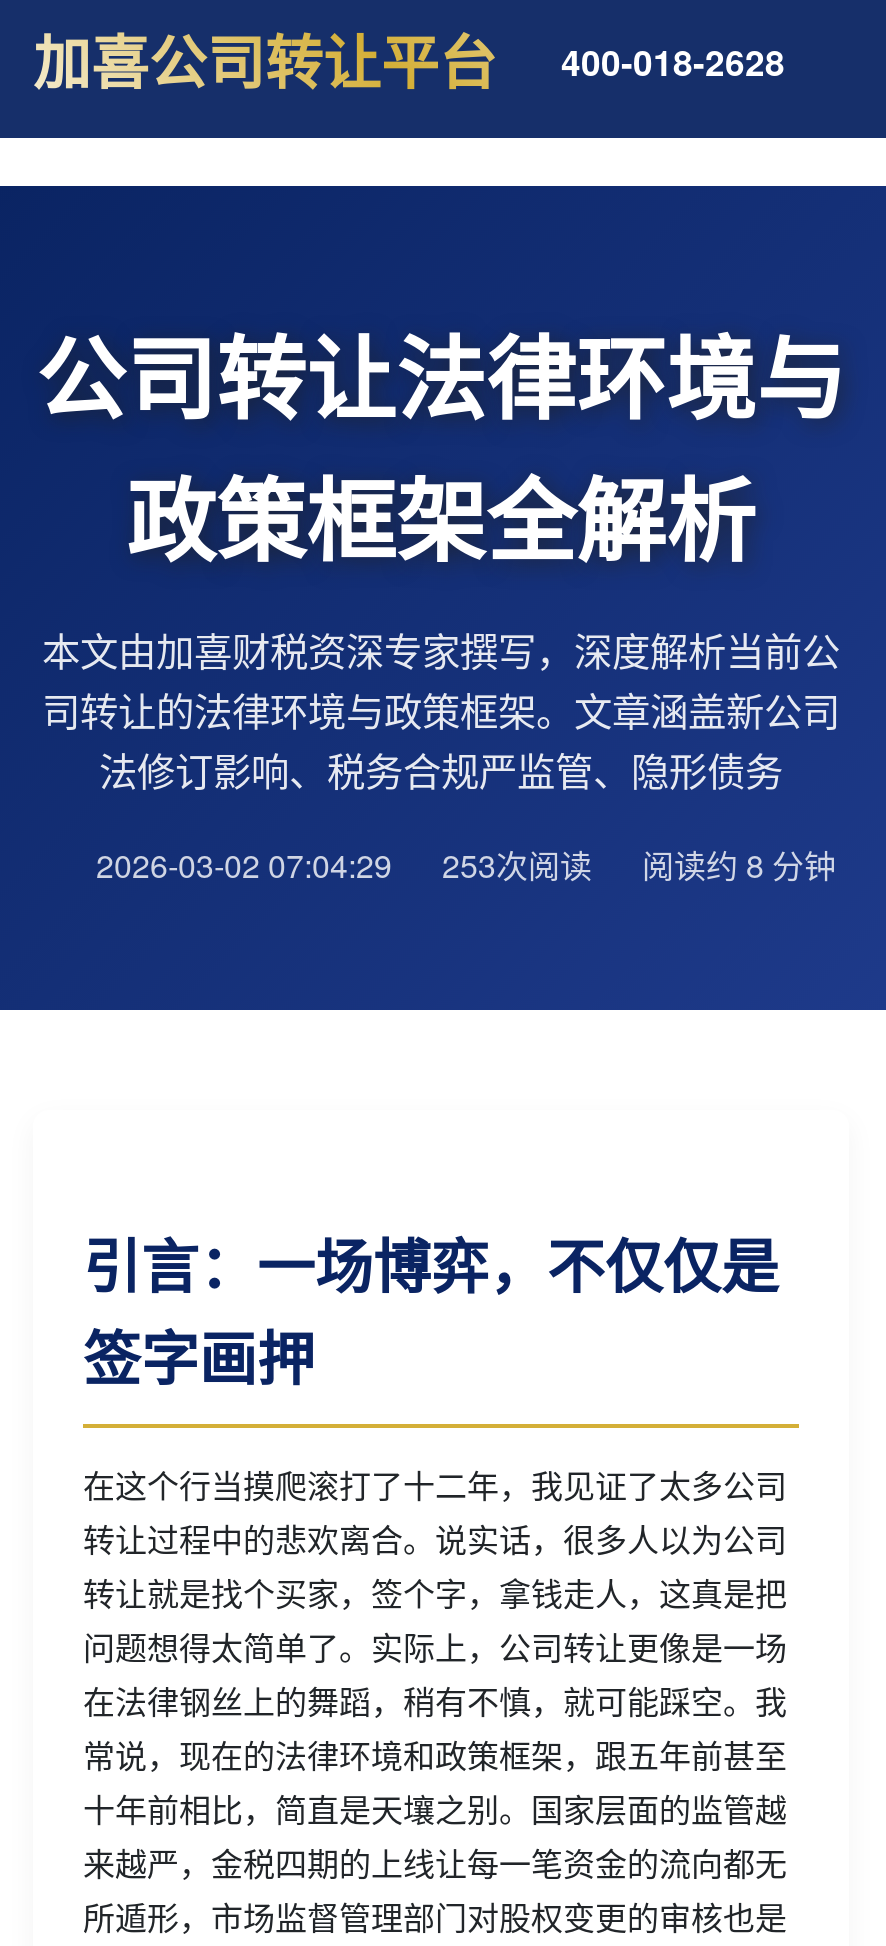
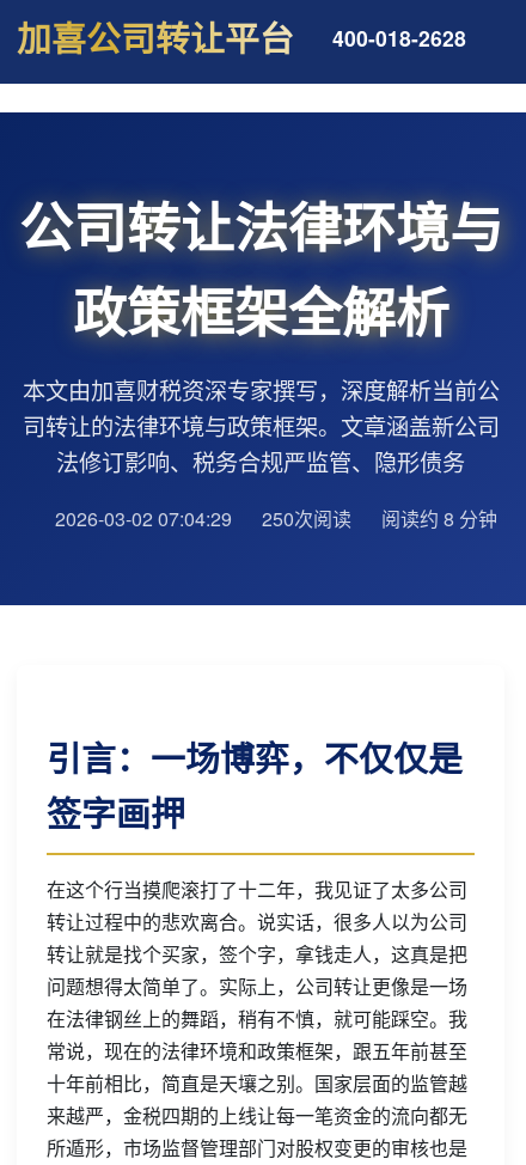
[96,842,836,888] 2026-03-02 07:04:29 253次阅读 阅读约 8 分钟 -> [54,505,497,532] 2026-03-02 07:04:29 250次阅读 阅读约 8 分钟

